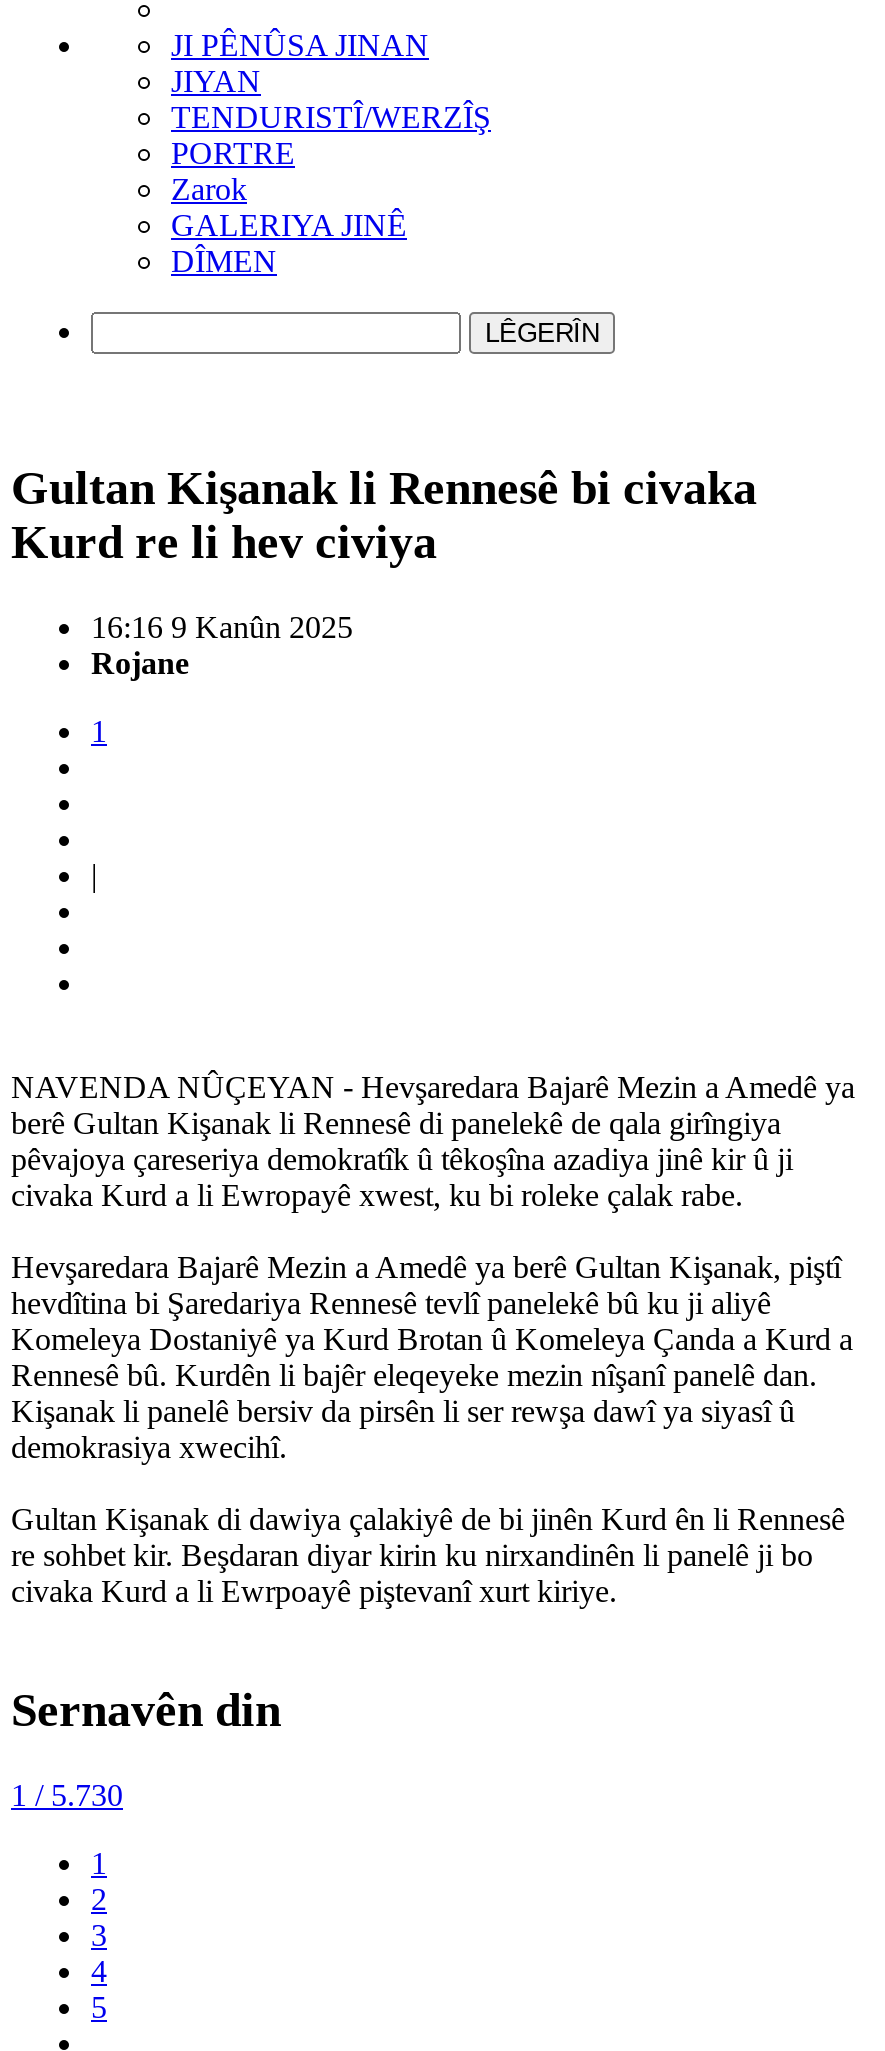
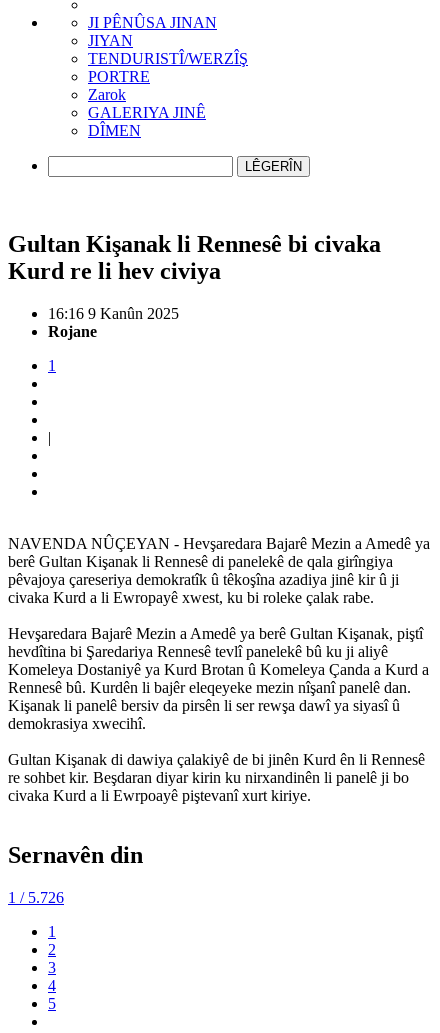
[11,1779,123,1813] 1 / 5.730 -> [8,889,64,906] 1 / 5.726

